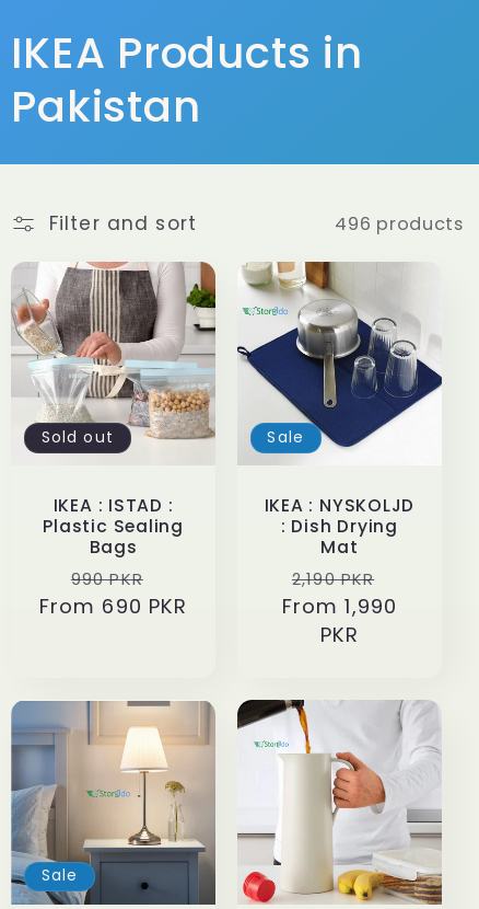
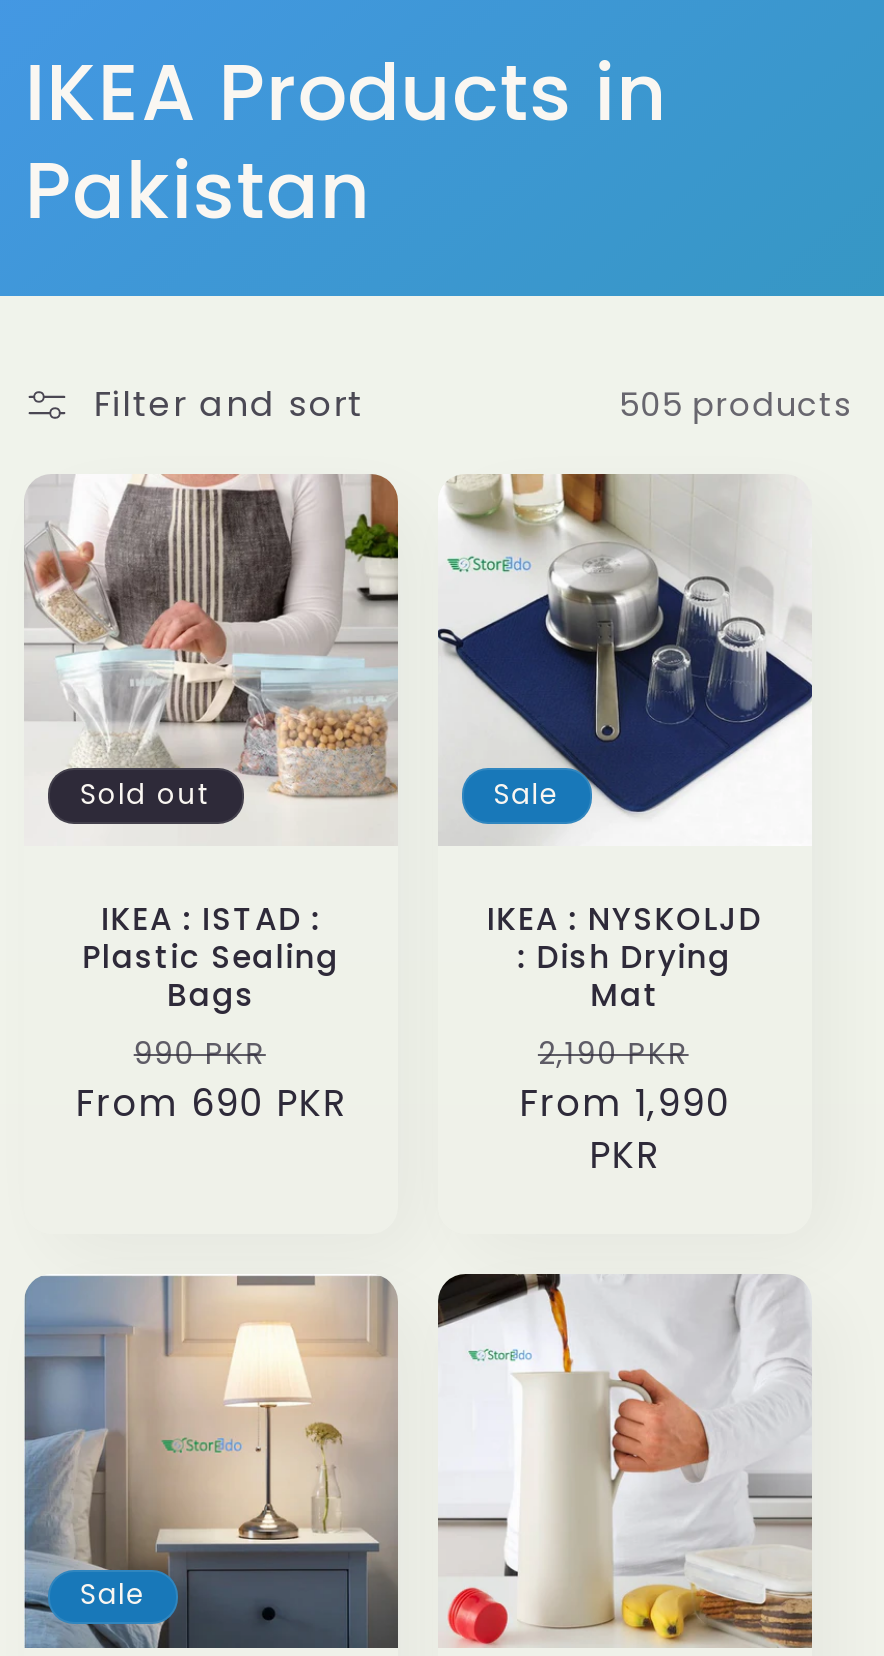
[335,211,463,236] 496 products -> [619,381,852,427] 505 products

